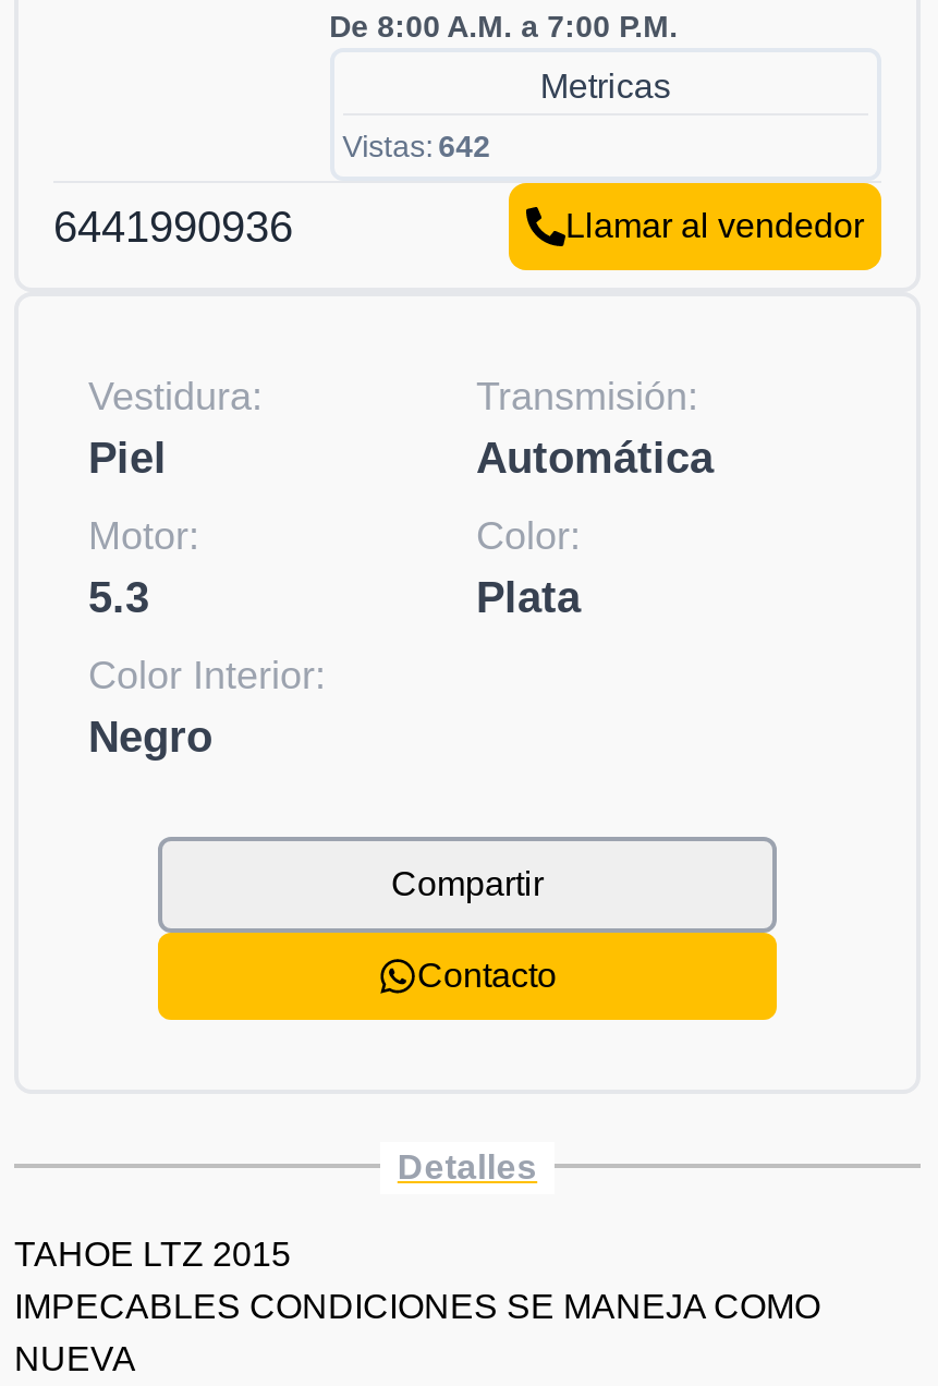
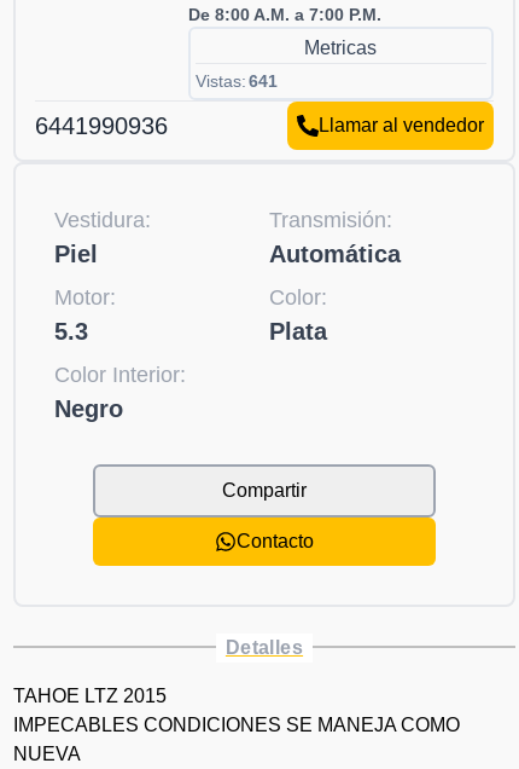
[343,128,491,163] Vistas: 642 -> [195,71,277,90] Vistas: 641

